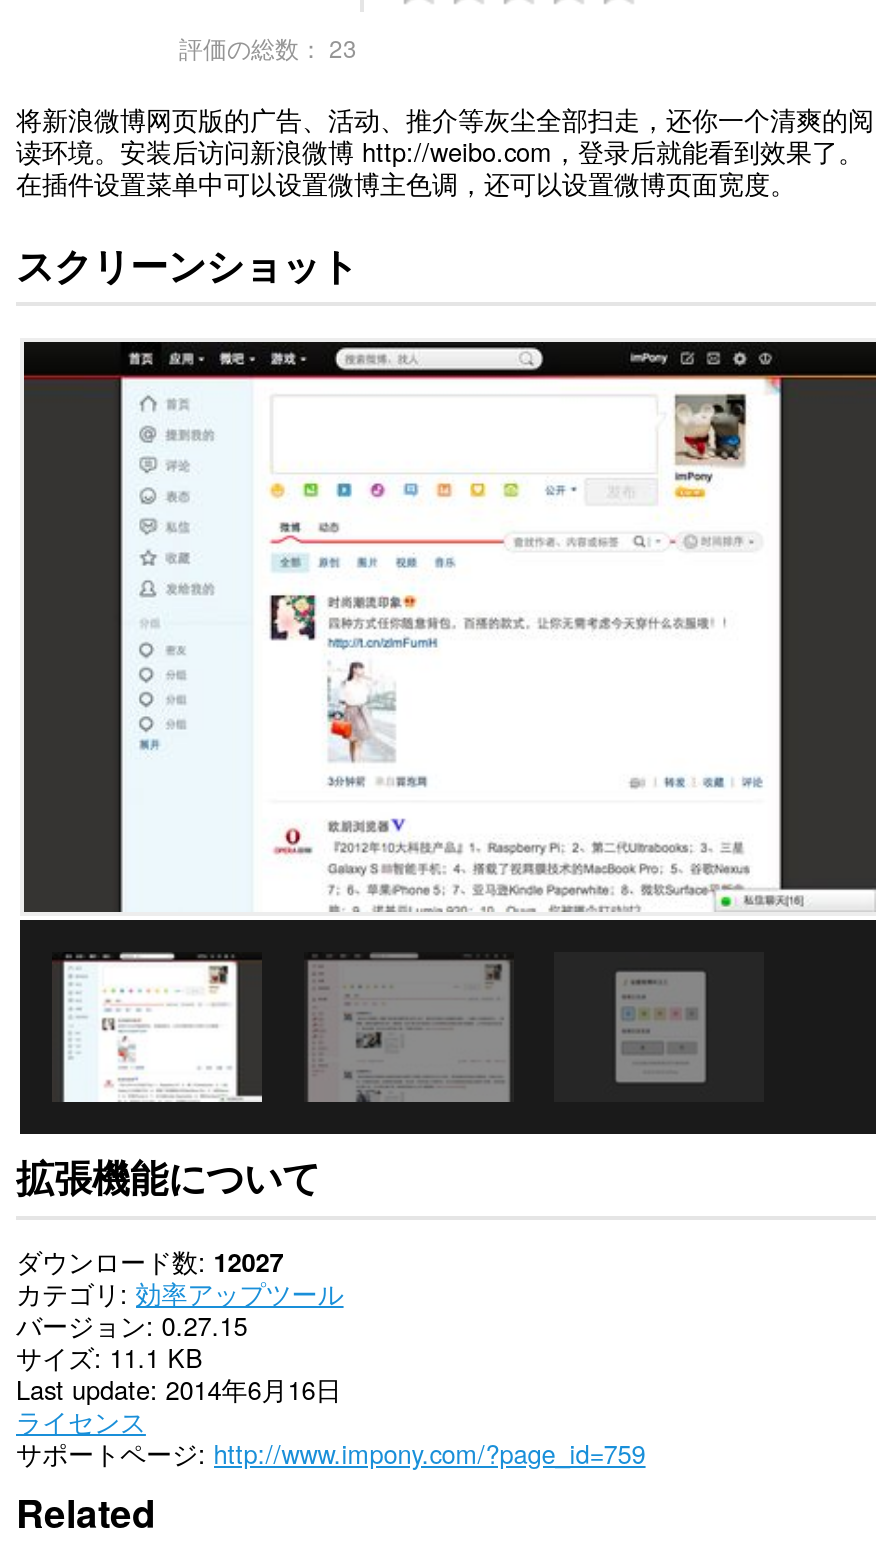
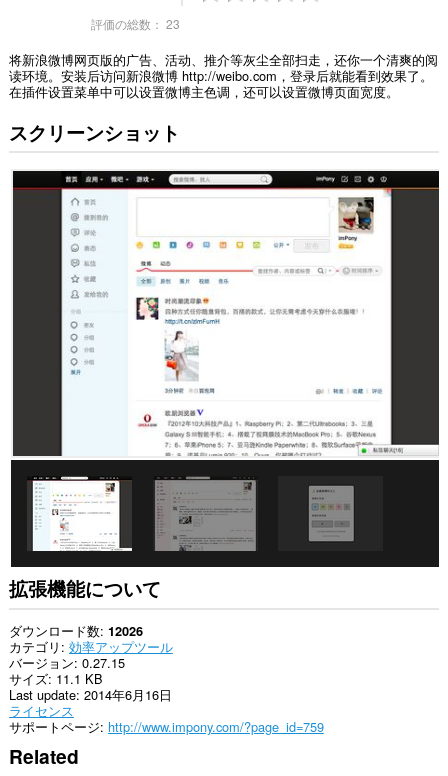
[16,1241,284,1279] ダウンロード数 12027 -> [9,621,143,640] ダウンロード数 12026

